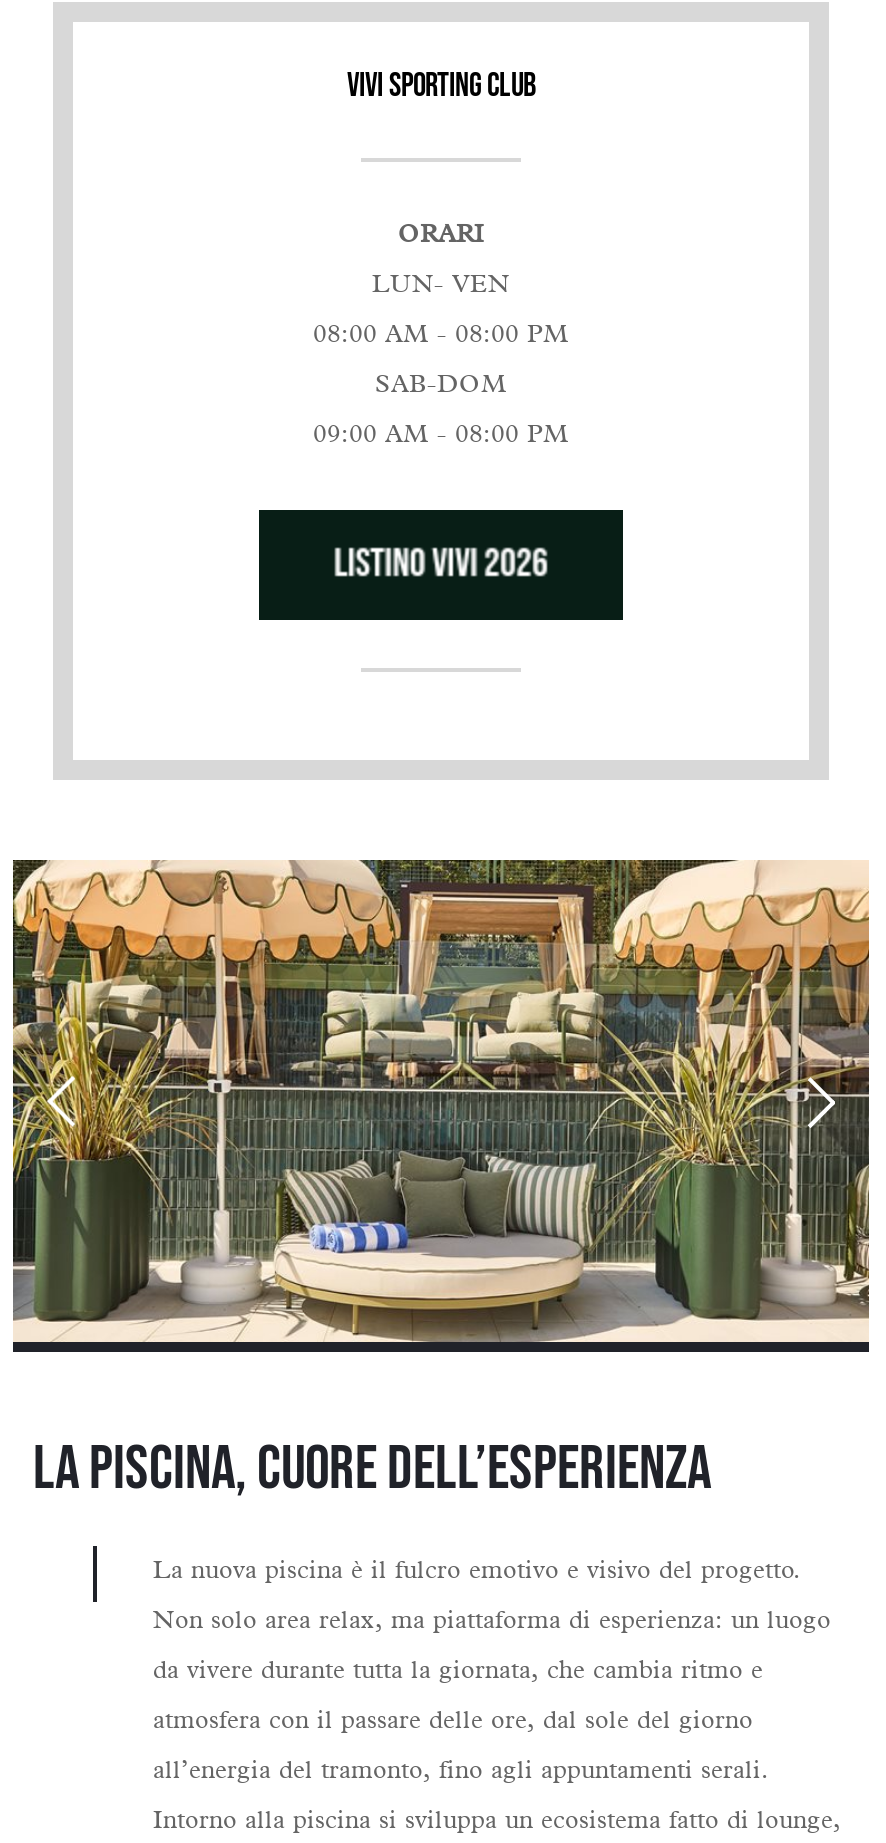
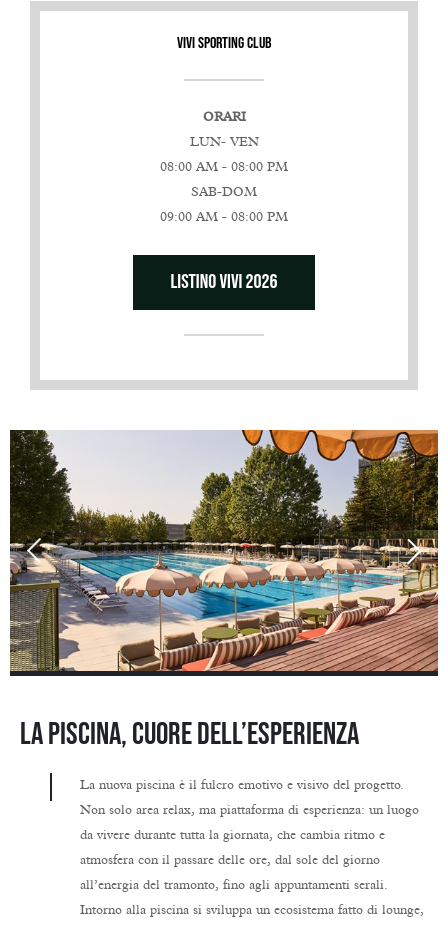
[11,858,871,1344] [image] -> [9,429,439,672] [image]

